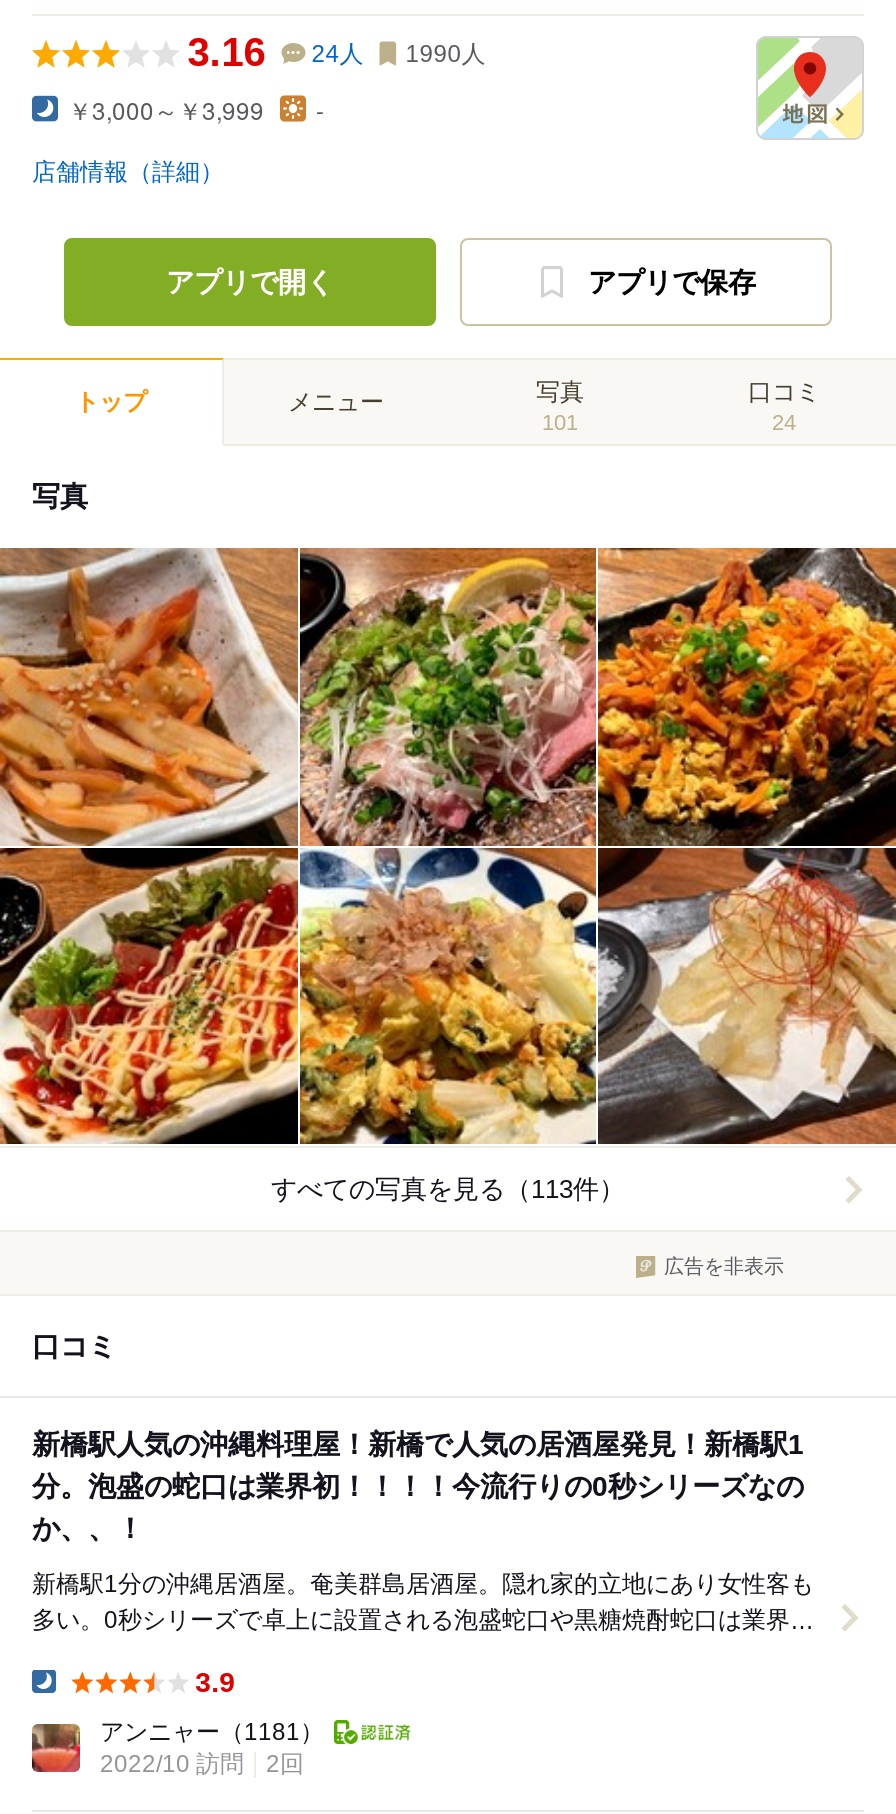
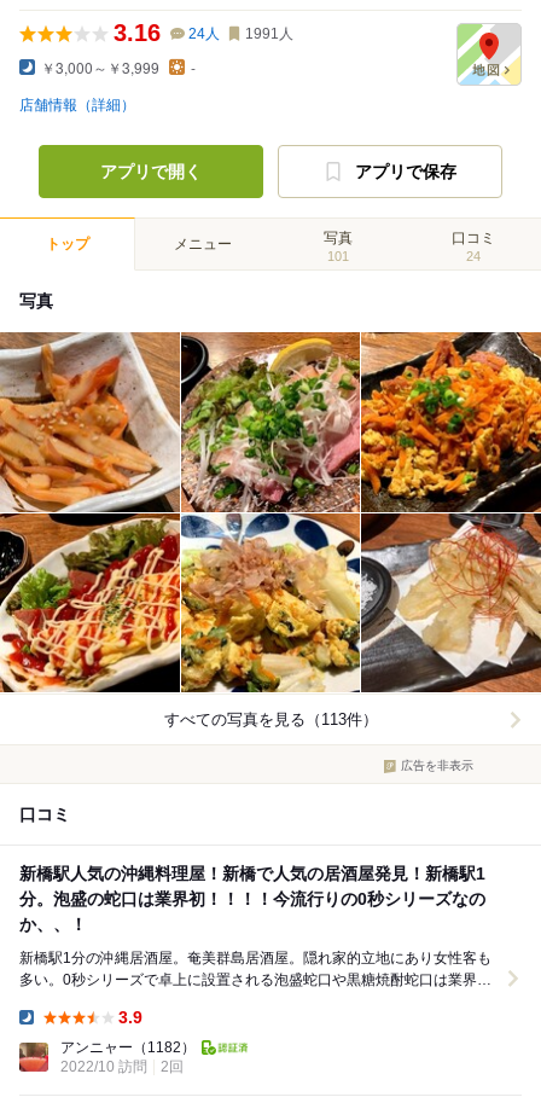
[188,30,486,74] 3.16 24人 1990人 -> [113,19,293,46] 3.16 24人 1991人
[100,1719,324,1747] アンニャー（1181） -> [60,1039,196,1056] アンニャー（1182）

